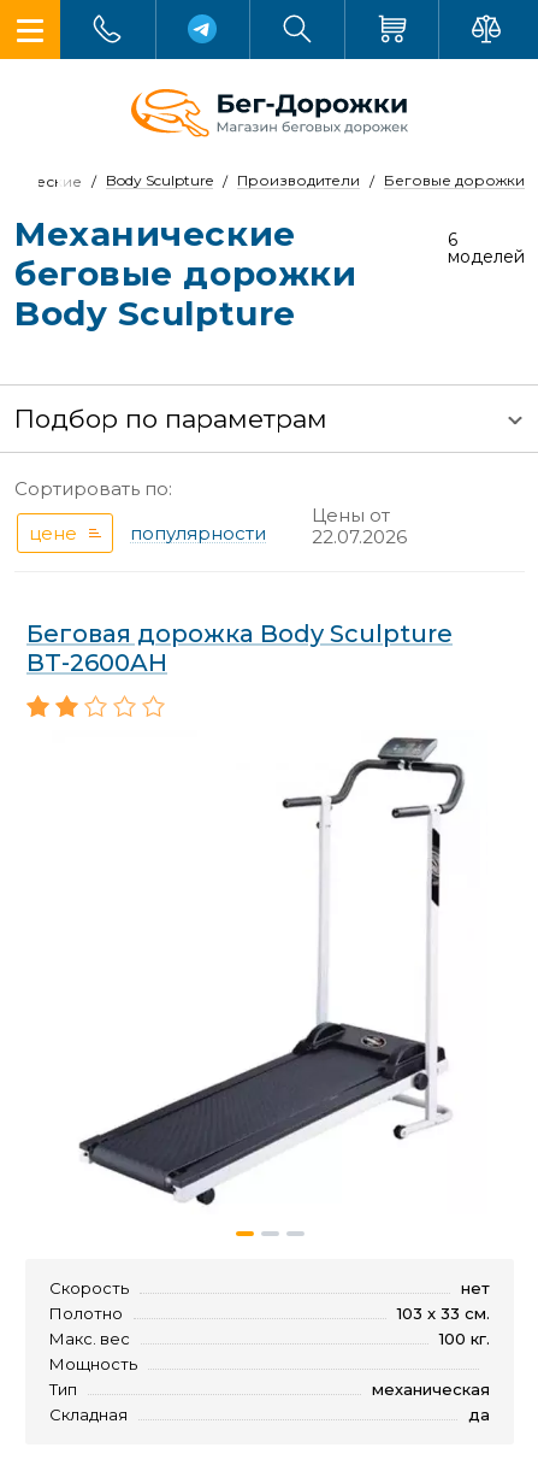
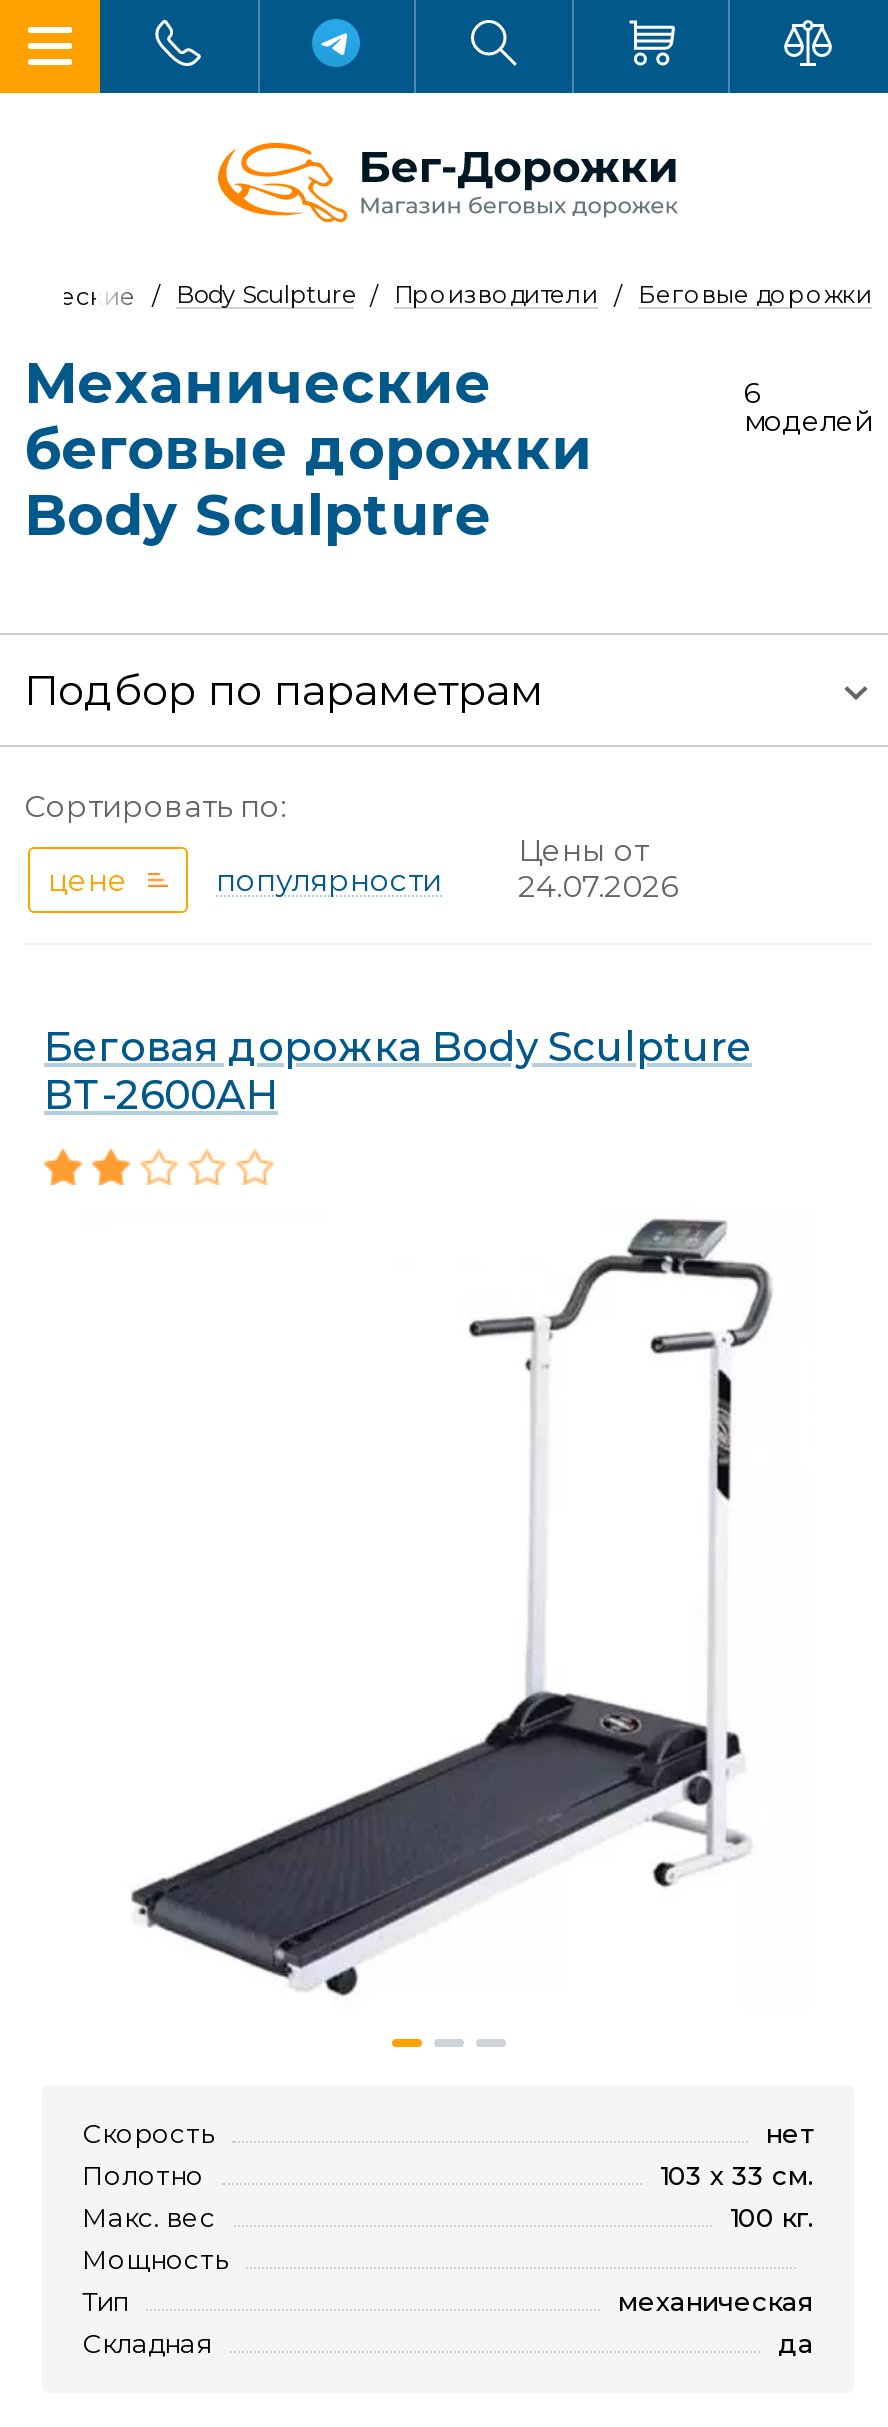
[130,522,407,548] популярности 22.07.2026 -> [216,861,678,905] популярности 24.07.2026

